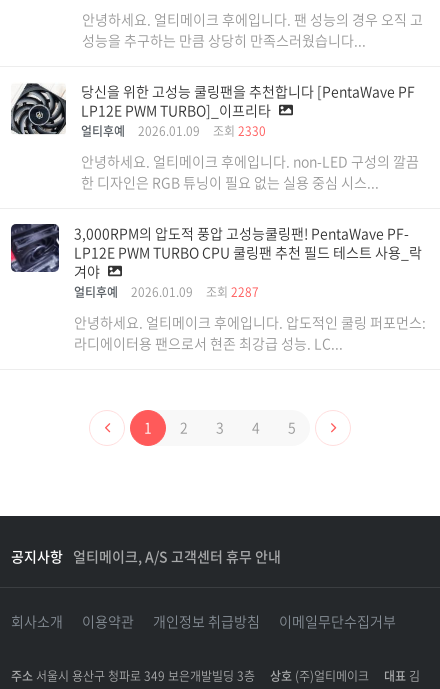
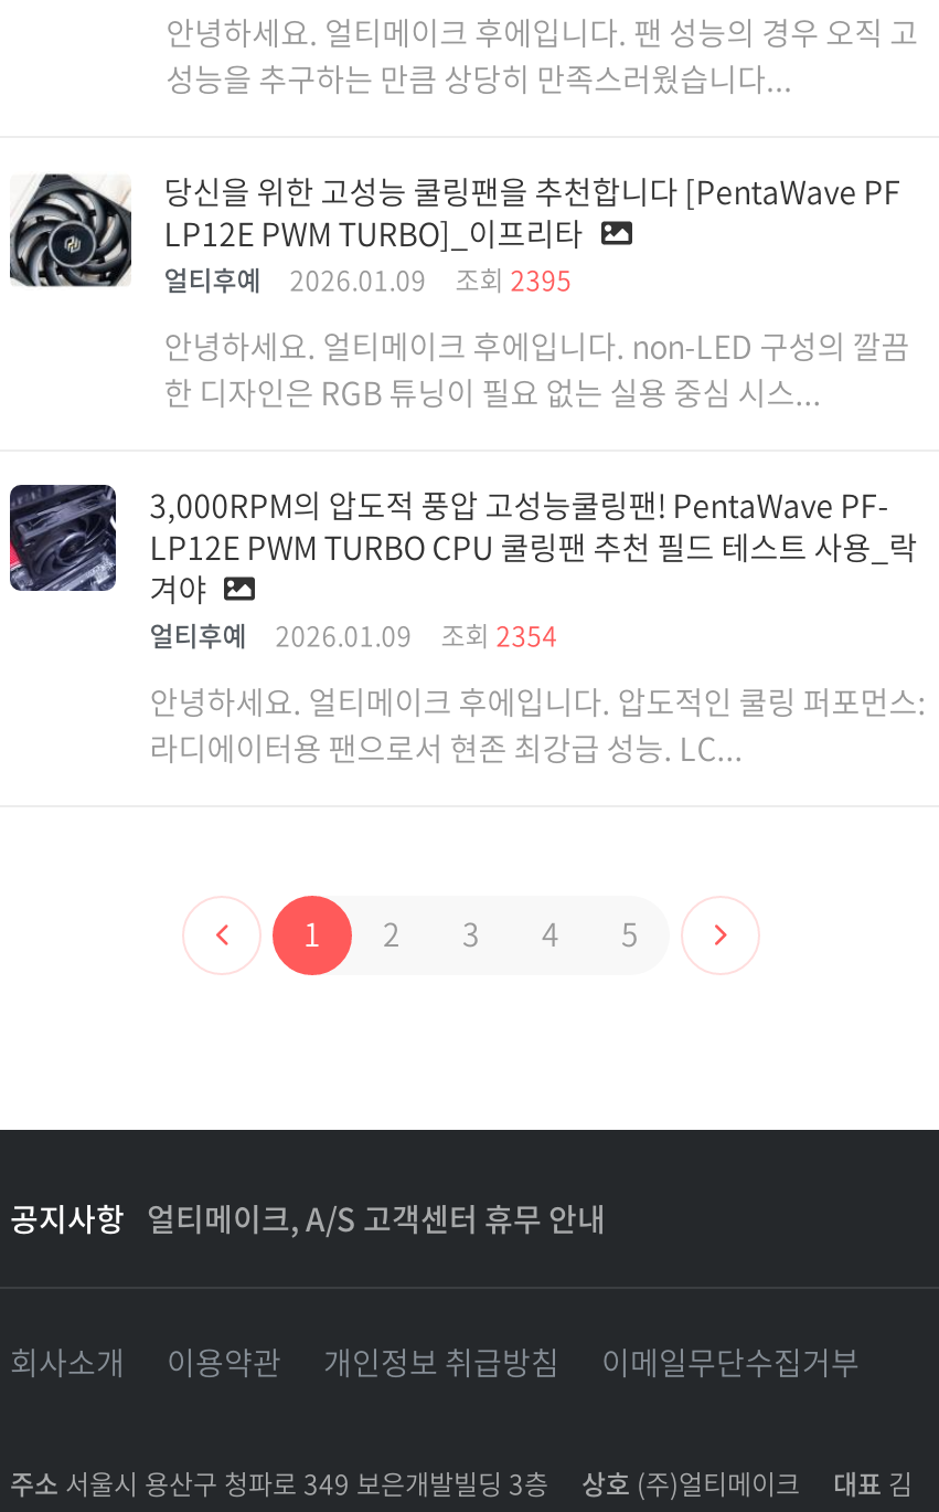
[81,122,266,140] 얼티후예 2026.01.09 조회 2330 -> [164,259,572,299] 얼티후예 2026.01.09 조회 2395
[74,283,259,301] 얼티후예 2026.01.09 조회 2287 -> [149,615,558,654] 얼티후예 2026.01.09 조회 2354

